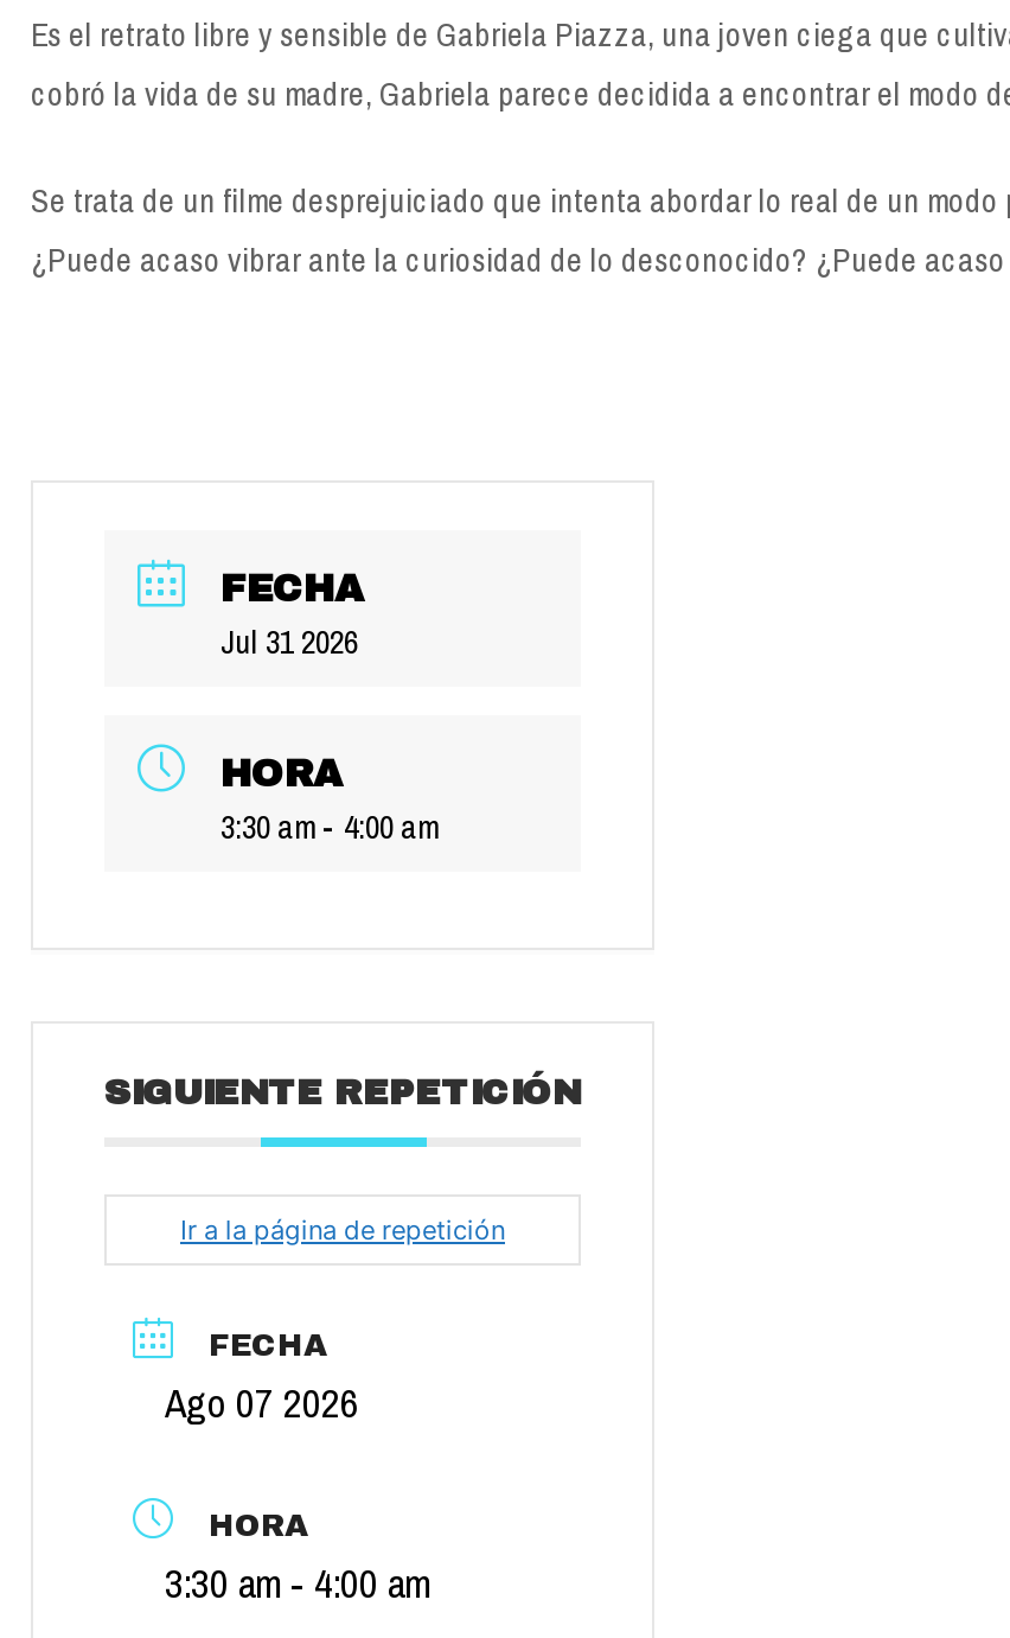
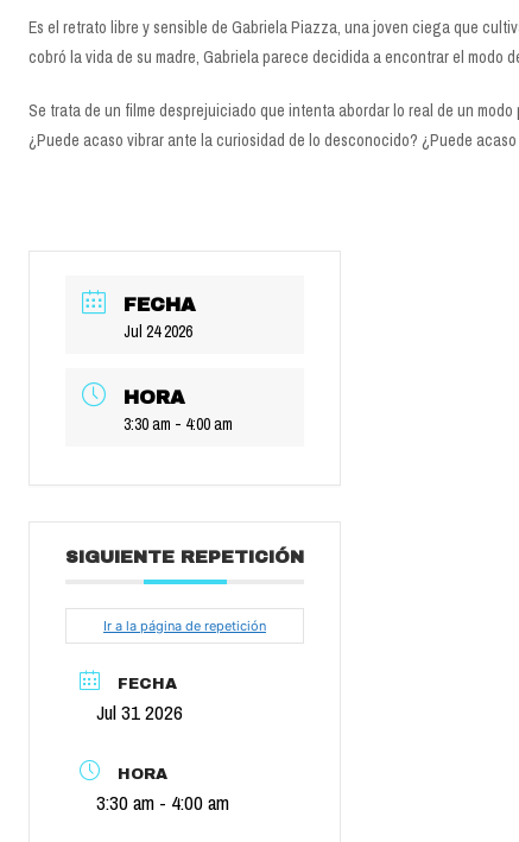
[220,621,358,663] Jul 31 2026 -> [124,321,192,342] Jul 24 2026
[165,1375,359,1430] Ago 07 2026 -> [96,699,182,726] Jul 31 2026

